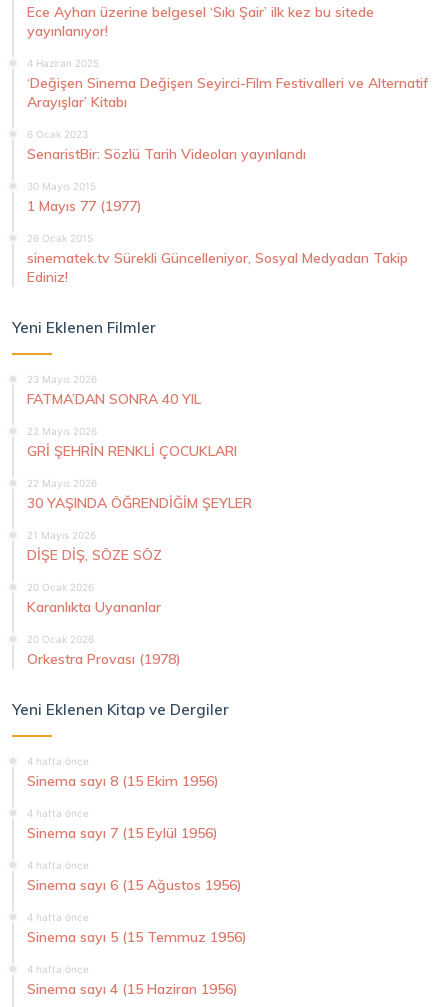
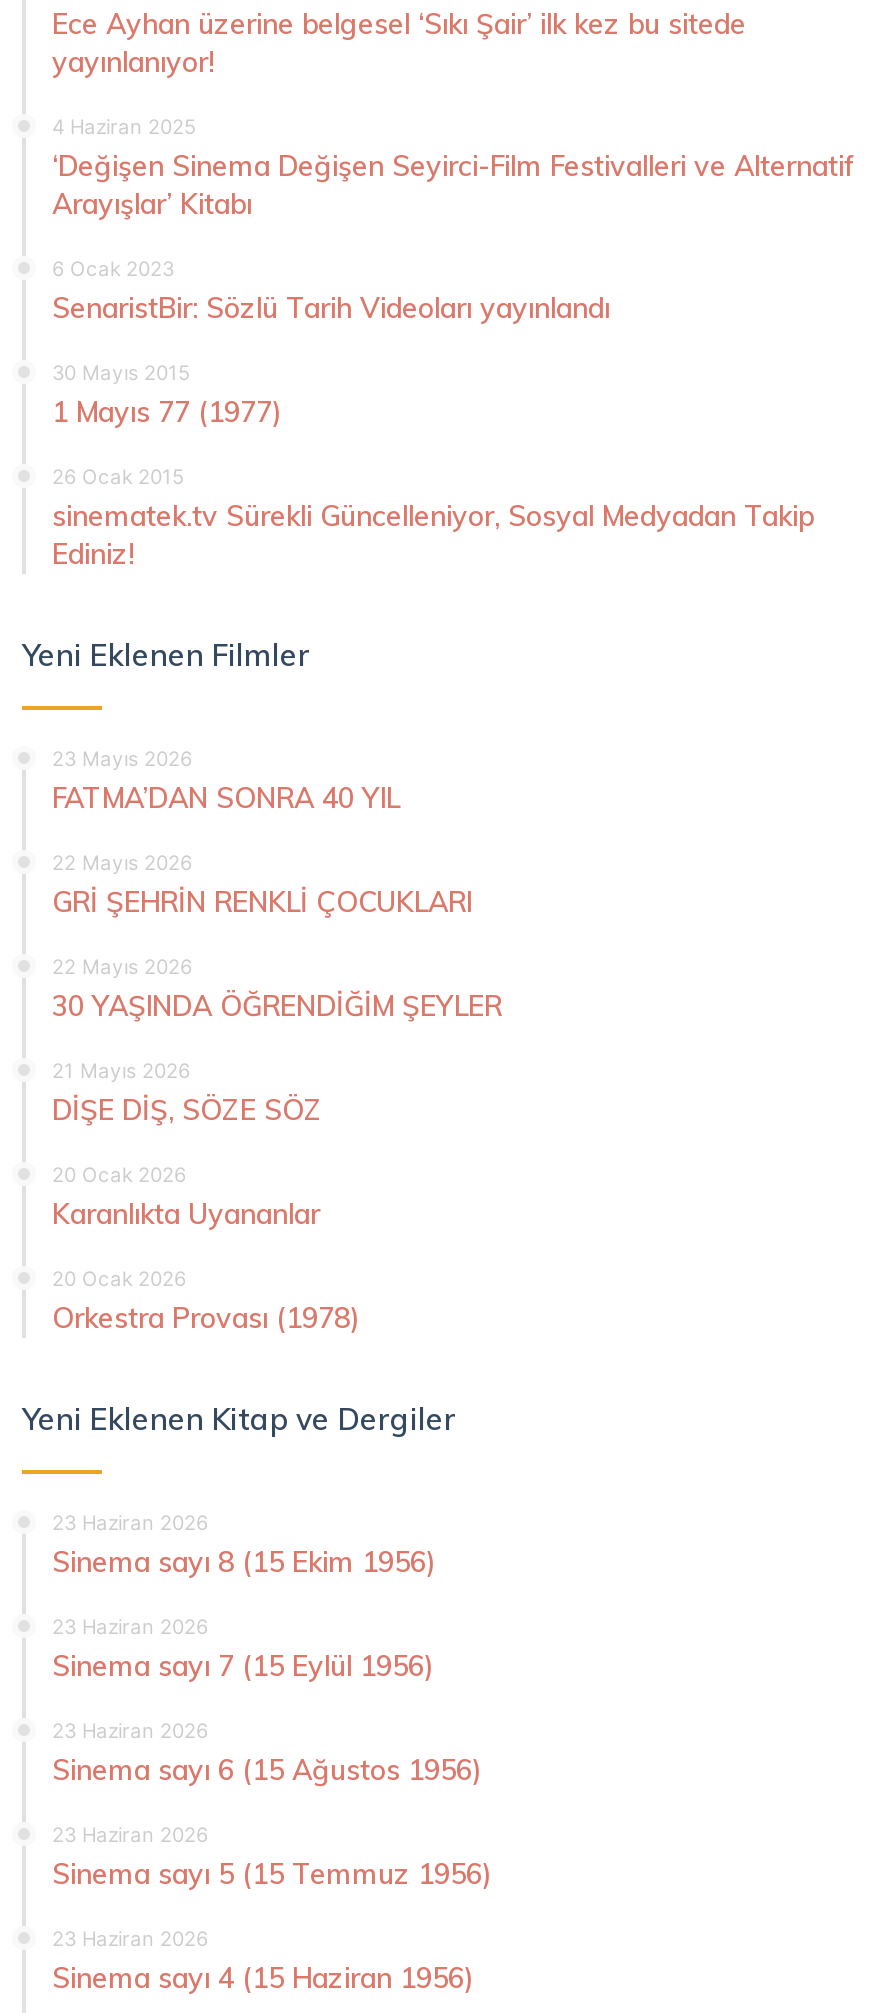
[27,755,89,767] 4 hafta önce -> [52,1510,208,1534] 23 Haziran 2026
[27,807,89,819] 4 hafta önce -> [52,1614,208,1638] 23 Haziran 2026
[27,859,89,871] 4 hafta önce -> [52,1718,208,1742] 23 Haziran 2026
[27,911,89,923] 4 hafta önce -> [52,1822,208,1846] 23 Haziran 2026
[27,963,89,975] 4 hafta önce -> [52,1926,208,1950] 23 Haziran 2026

